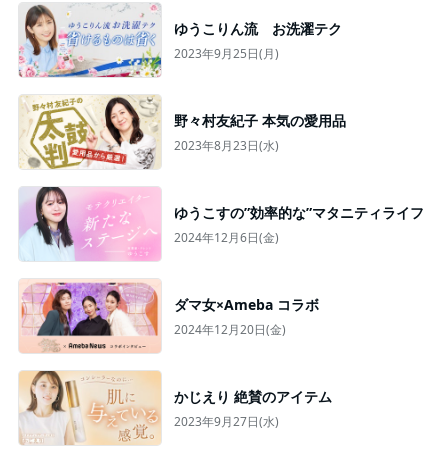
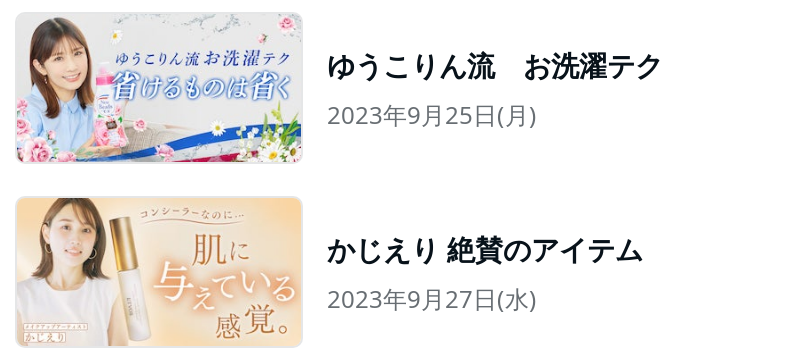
[21,95,346,170] [image] | 野々村友紀子 本気の愛用品 | 2023年8月23日(水) -> none
[18,186,424,262] [image] | ゆうこすの”効率的な”マタニティライフ | 2024年12月6日(金) -> none
[19,280,319,353] [image] | ダマ女×Ameba コラボ | 2024年12月20日(金) -> none

